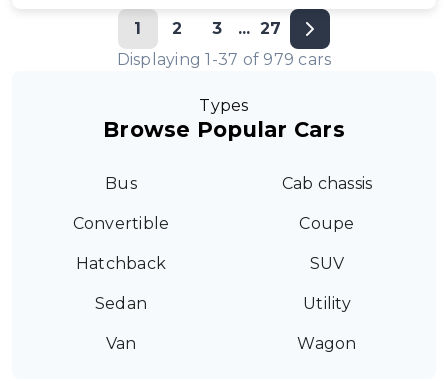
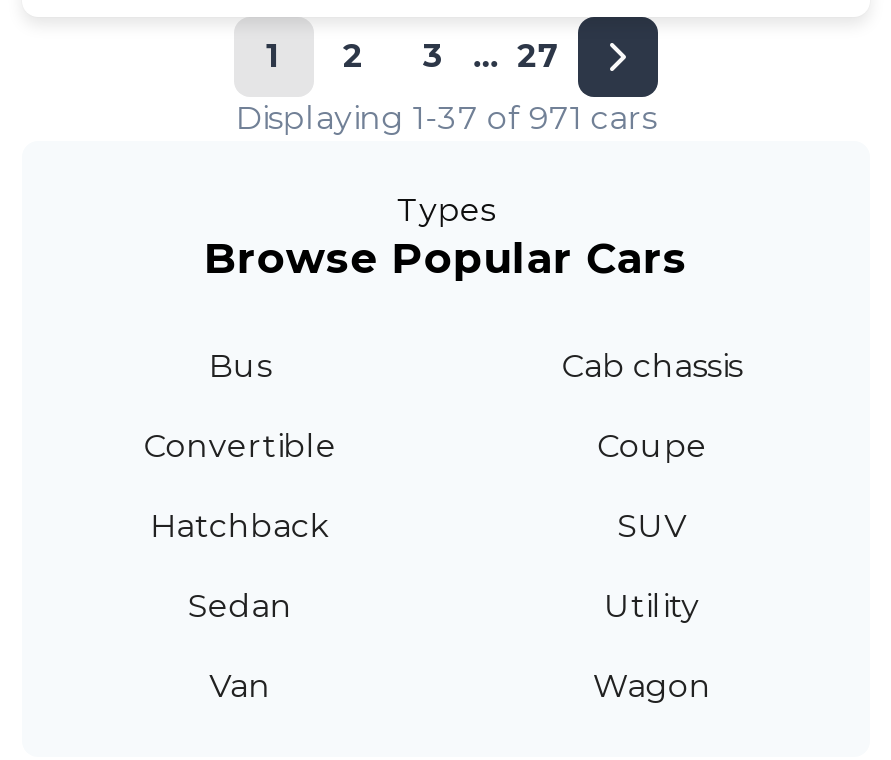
[117,50,331,69] Displaying 1-37 of 979 cars -> [235,99,657,137] Displaying 1-37 of 971 cars

